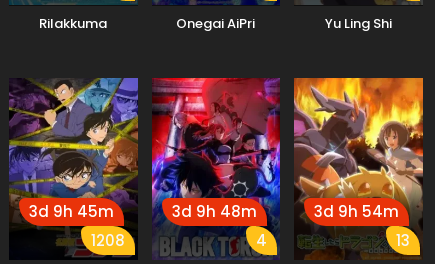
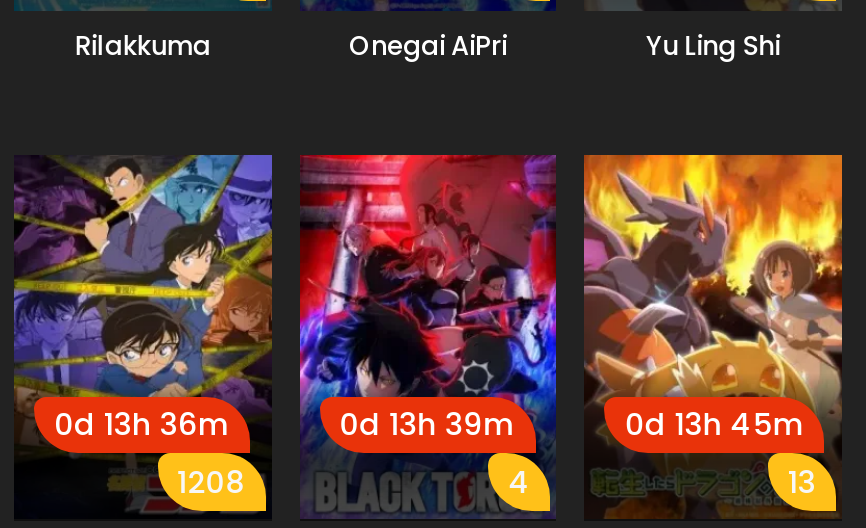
[29,201,114,222] 3d 9h 45m -> [54,403,230,445] 0d 13h 36m
[172,201,257,222] 3d 9h 48m -> [339,403,515,445] 0d 13h 39m
[314,201,399,222] 3d 9h 54m -> [625,403,805,445] 0d 13h 45m

